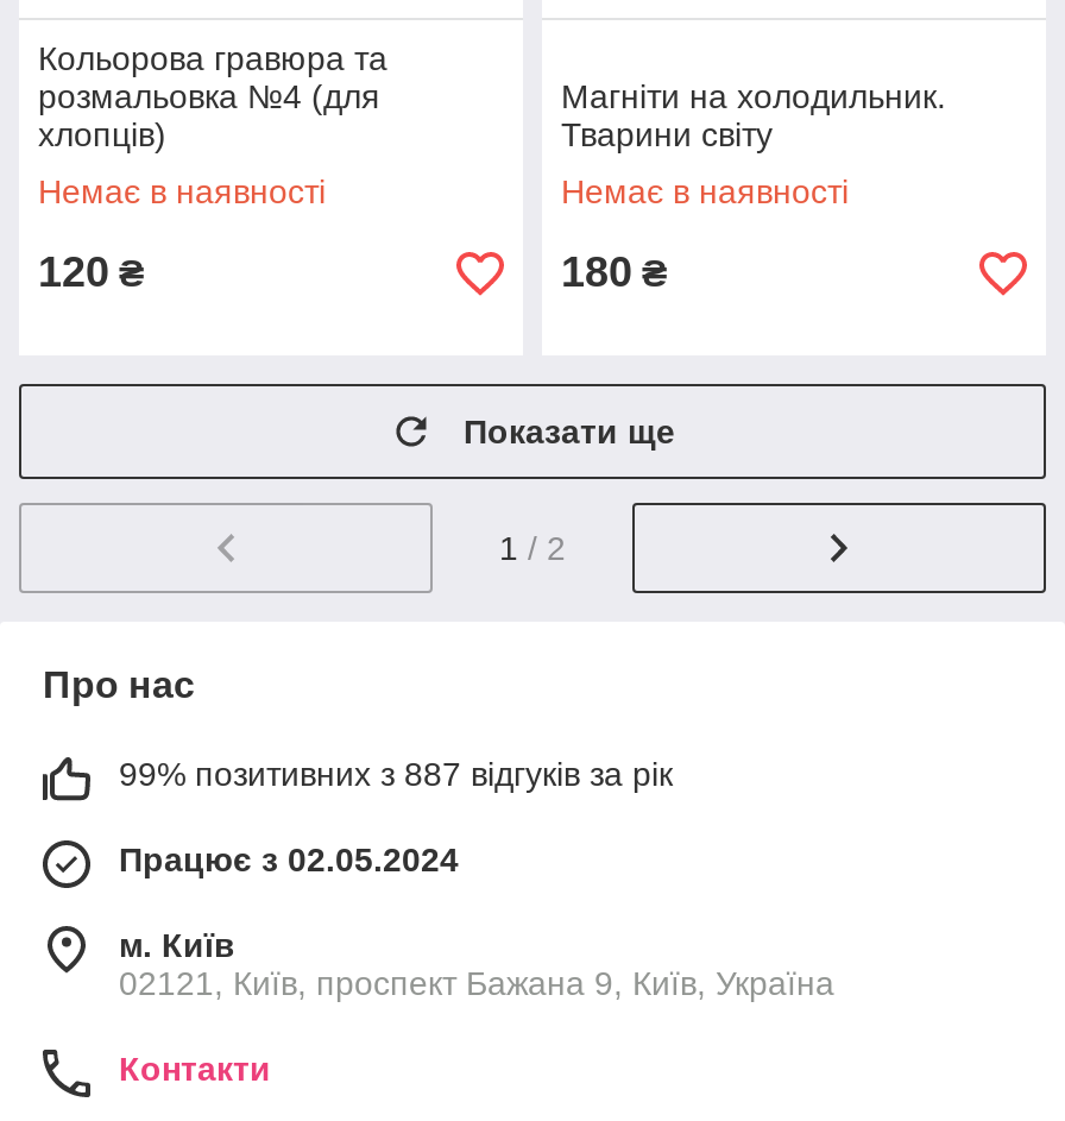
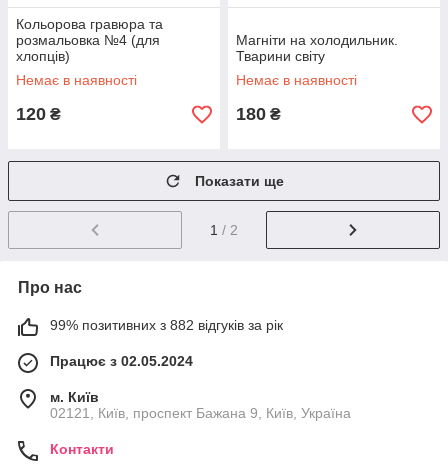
[119,755,673,793] 99% позитивних з 887 відгуків за рік -> [50,317,283,333] 99% позитивних з 882 відгуків за рік

